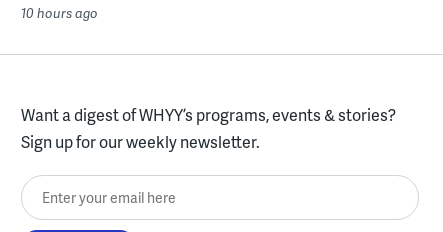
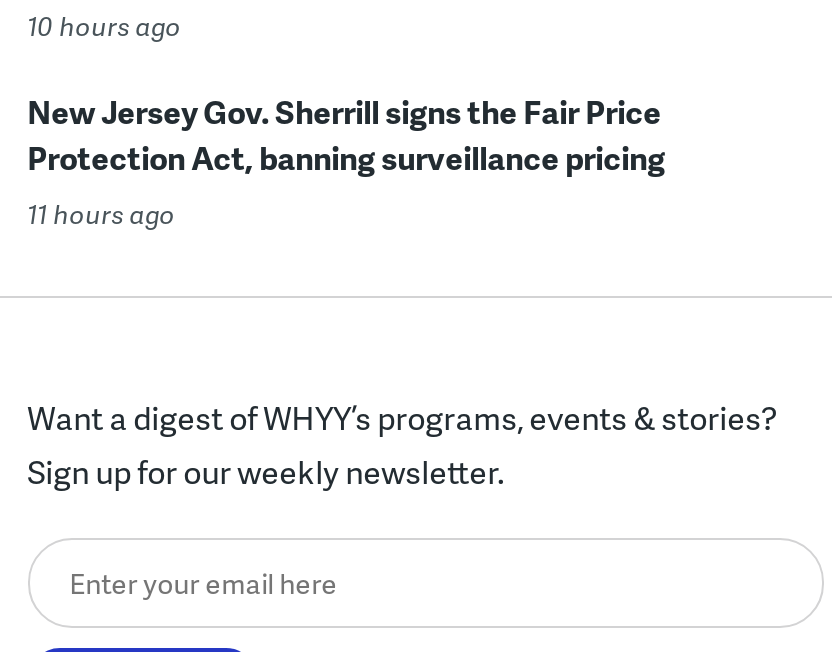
none -> [27,88,665,232] New Jersey Gov. Sherrill signs the Fair Price | Protection Act, banning surveillance pricing | 11 hours ago

